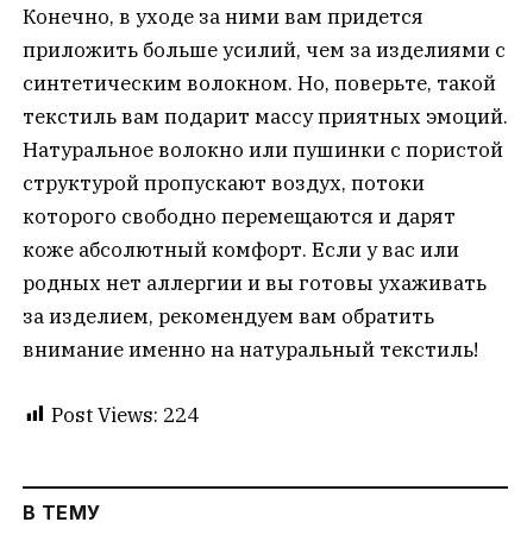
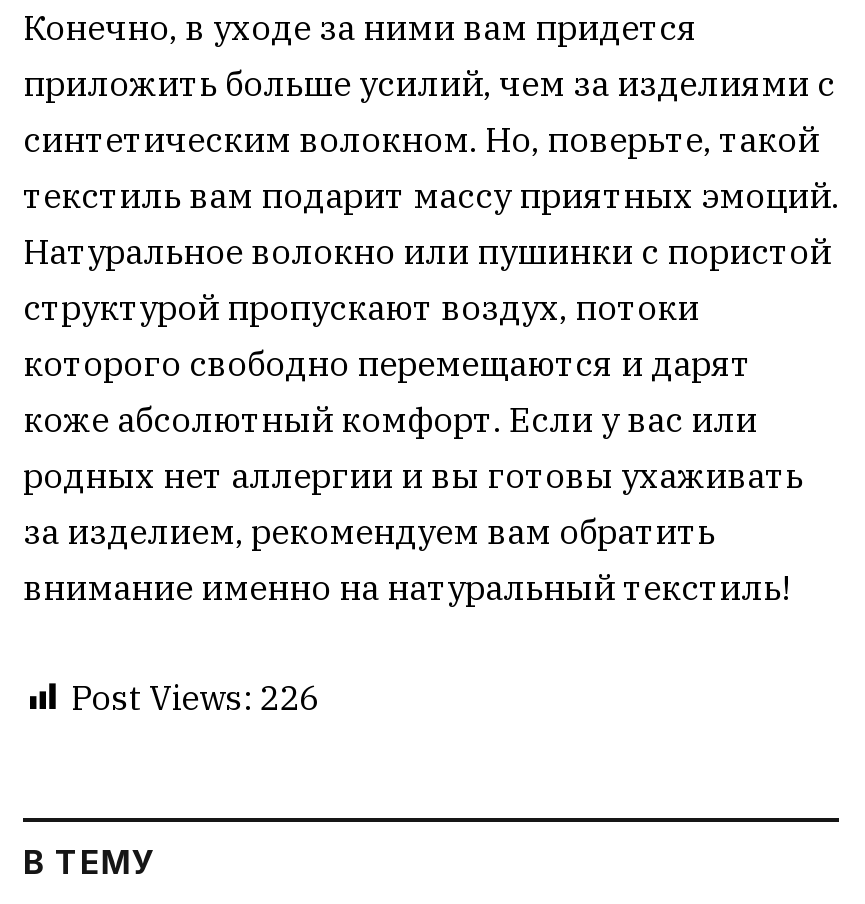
[51,401,199,427] Post Views: 224 -> [71,675,319,719] Post Views: 226

